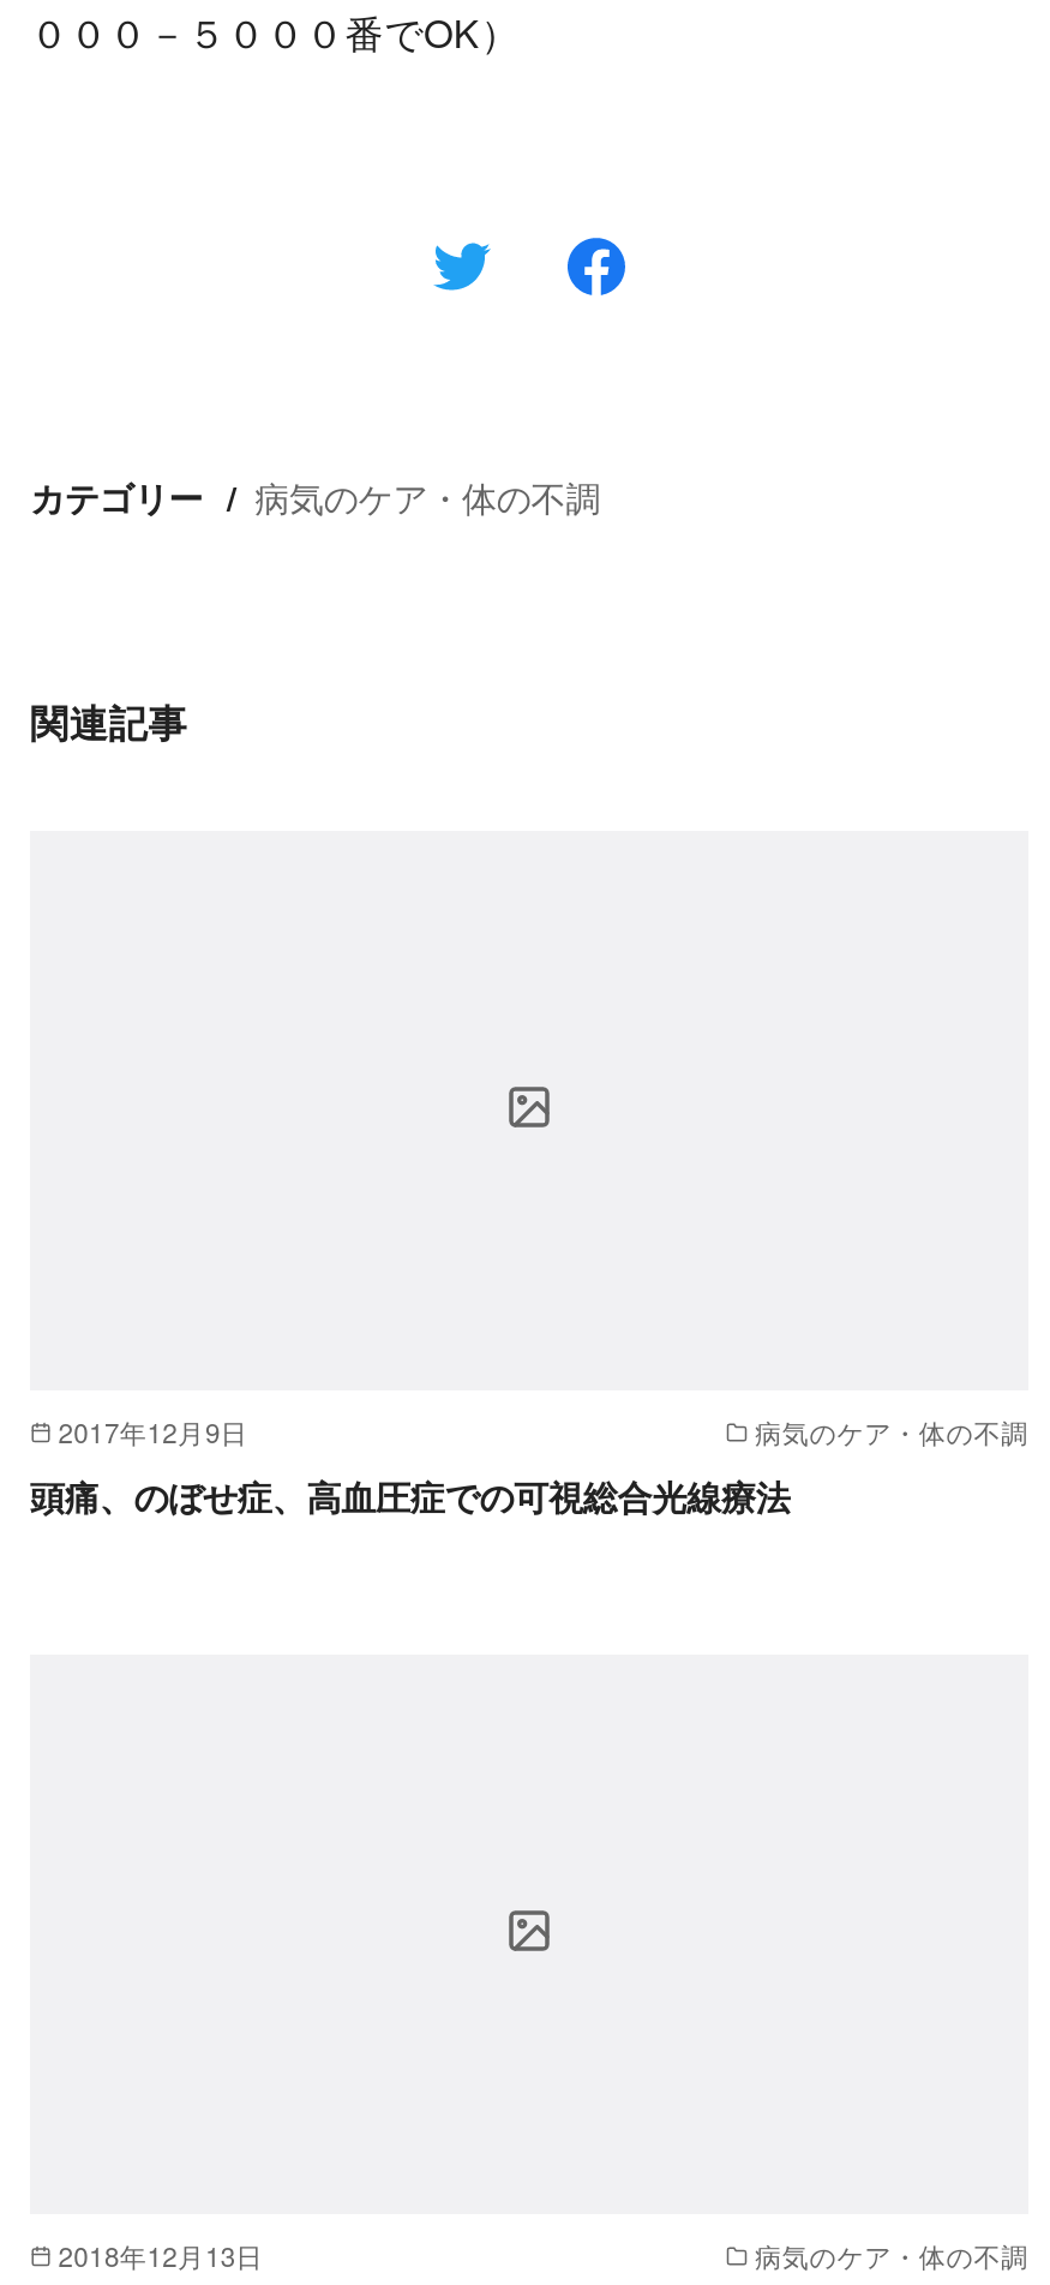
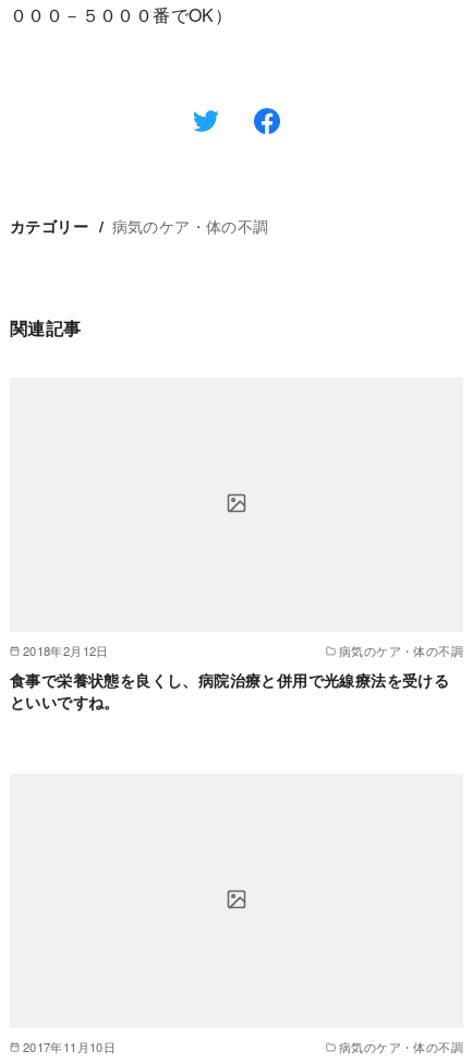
[58,1411,248,1450] 2017年12月9日 -> [23,641,109,659] 2018年2月12日
[30,1472,790,1520] 頭痛、のぼせ症、高血圧症での可視総合光線療法 -> [10,669,449,713] 食事で栄養状態を良くし、病院治療と併用で光線療法を受ける | といいですね。
[58,2236,263,2274] 2018年12月13日 -> [23,1038,116,1055] 2017年11月10日

